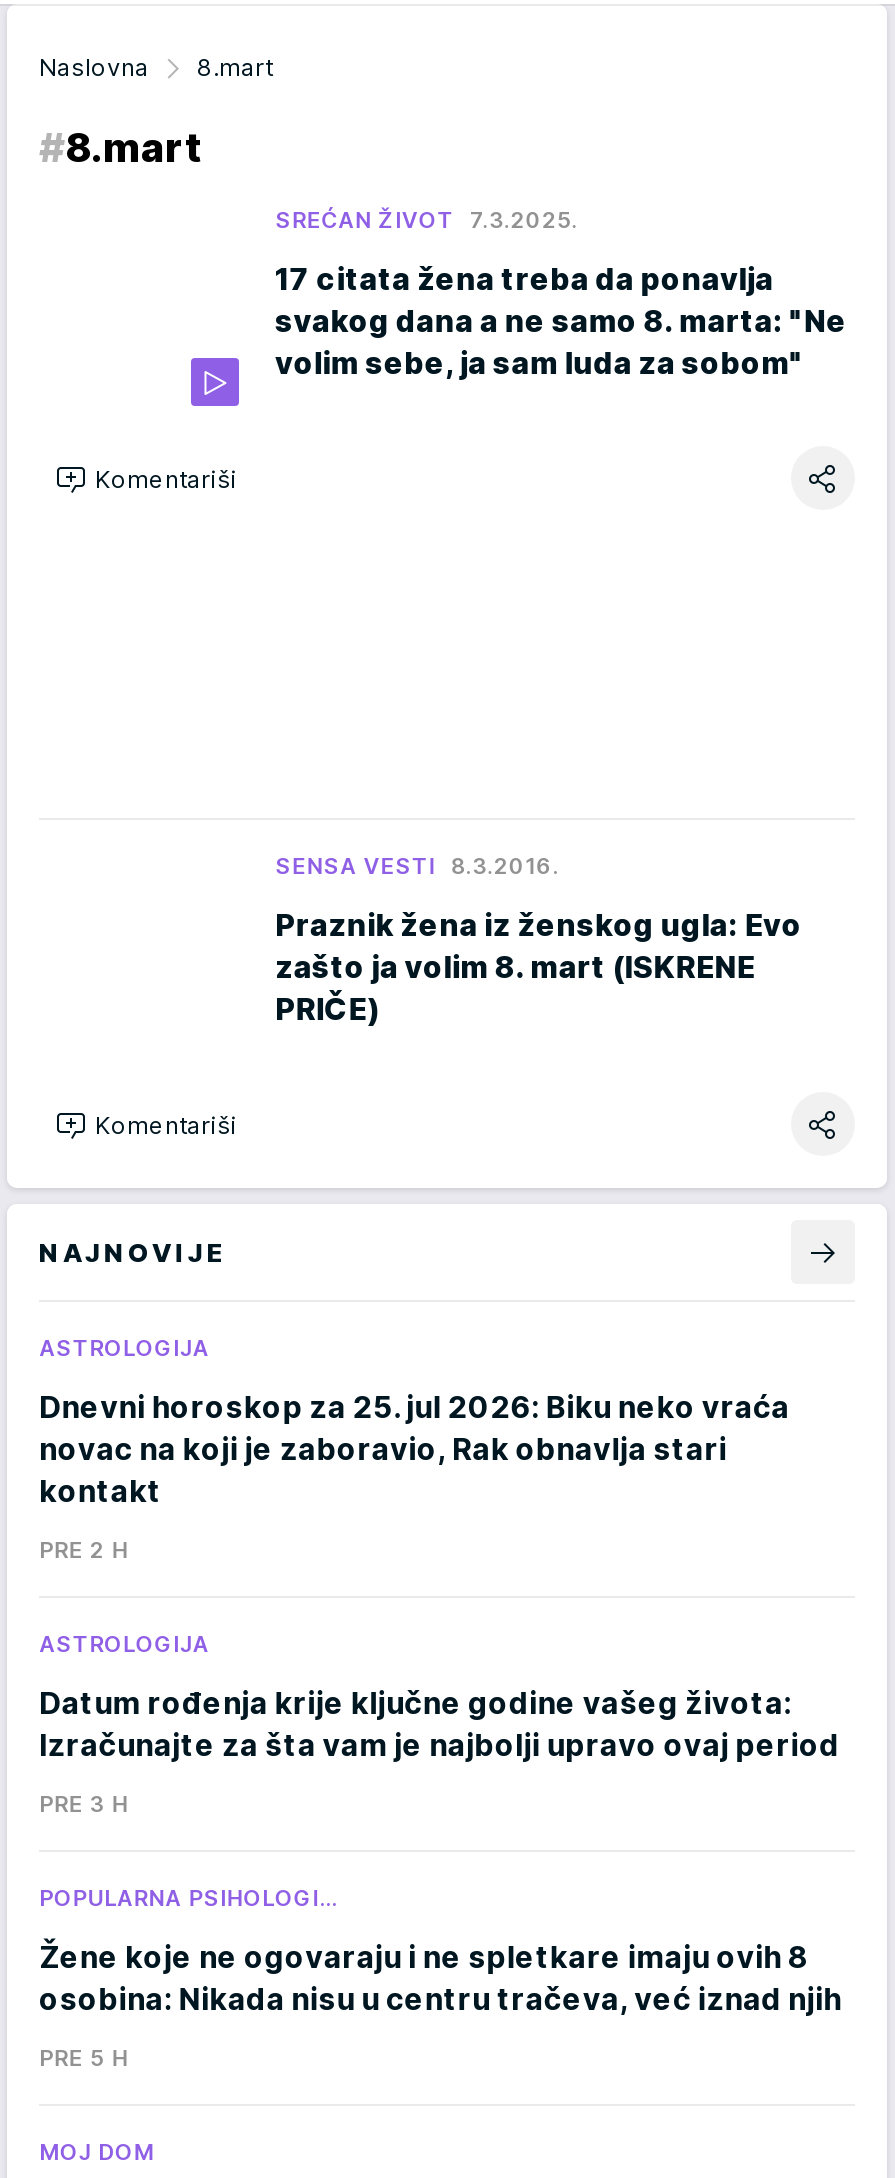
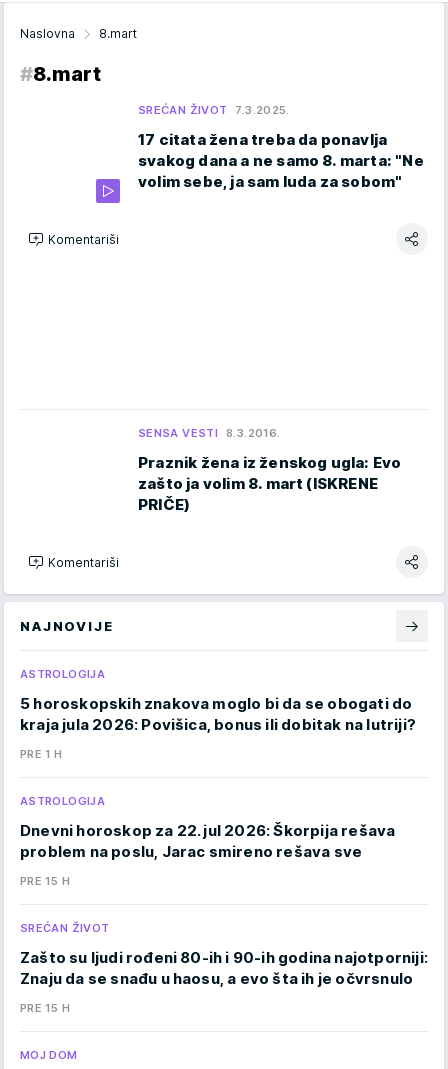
[39,1388,790,1510] Dnevni horoskop za 25. jul 2026: Biku neko vraća | novac na koji je zaboravio, Rak obnavlja stari | kontakt -> [20,694,416,734] 5 horoskopskih znakova moglo bi da se obogati do | kraja jula 2026: Povišica, bonus ili dobitak na lutriji?
[39,1536,128,1564] PRE 2 H -> [20,747,63,761] PRE 1 H
[39,1684,840,1764] Datum rođenja krije ključne godine vašeg života: | Izračunajte za šta vam je najbolji upravo ovaj period -> [20,821,395,861] Dnevni horoskop za 22. jul 2026: Škorpija rešava | problem na poslu, Jarac smireno rešava sve
[39,1790,128,1818] PRE 3 H -> [20,874,70,888] PRE 15 H
[39,1884,338,1912] POPULARNA PSIHOLOGI… -> [20,921,109,935] SREĆAN ŽIVOT
[39,1938,842,2018] Žene koje ne ogovaraju i ne spletkare imaju ovih 8 | osobina: Nikada nisu u centru tračeva, već iznad njih -> [20,948,428,988] Zašto su ljudi rođeni 80-ih i 90-ih godina najotporniji: | Znaju da se snađu u haosu, a evo šta ih je očvrsnulo
[39,2044,128,2072] PRE 5 H -> [20,1001,70,1015] PRE 15 H

